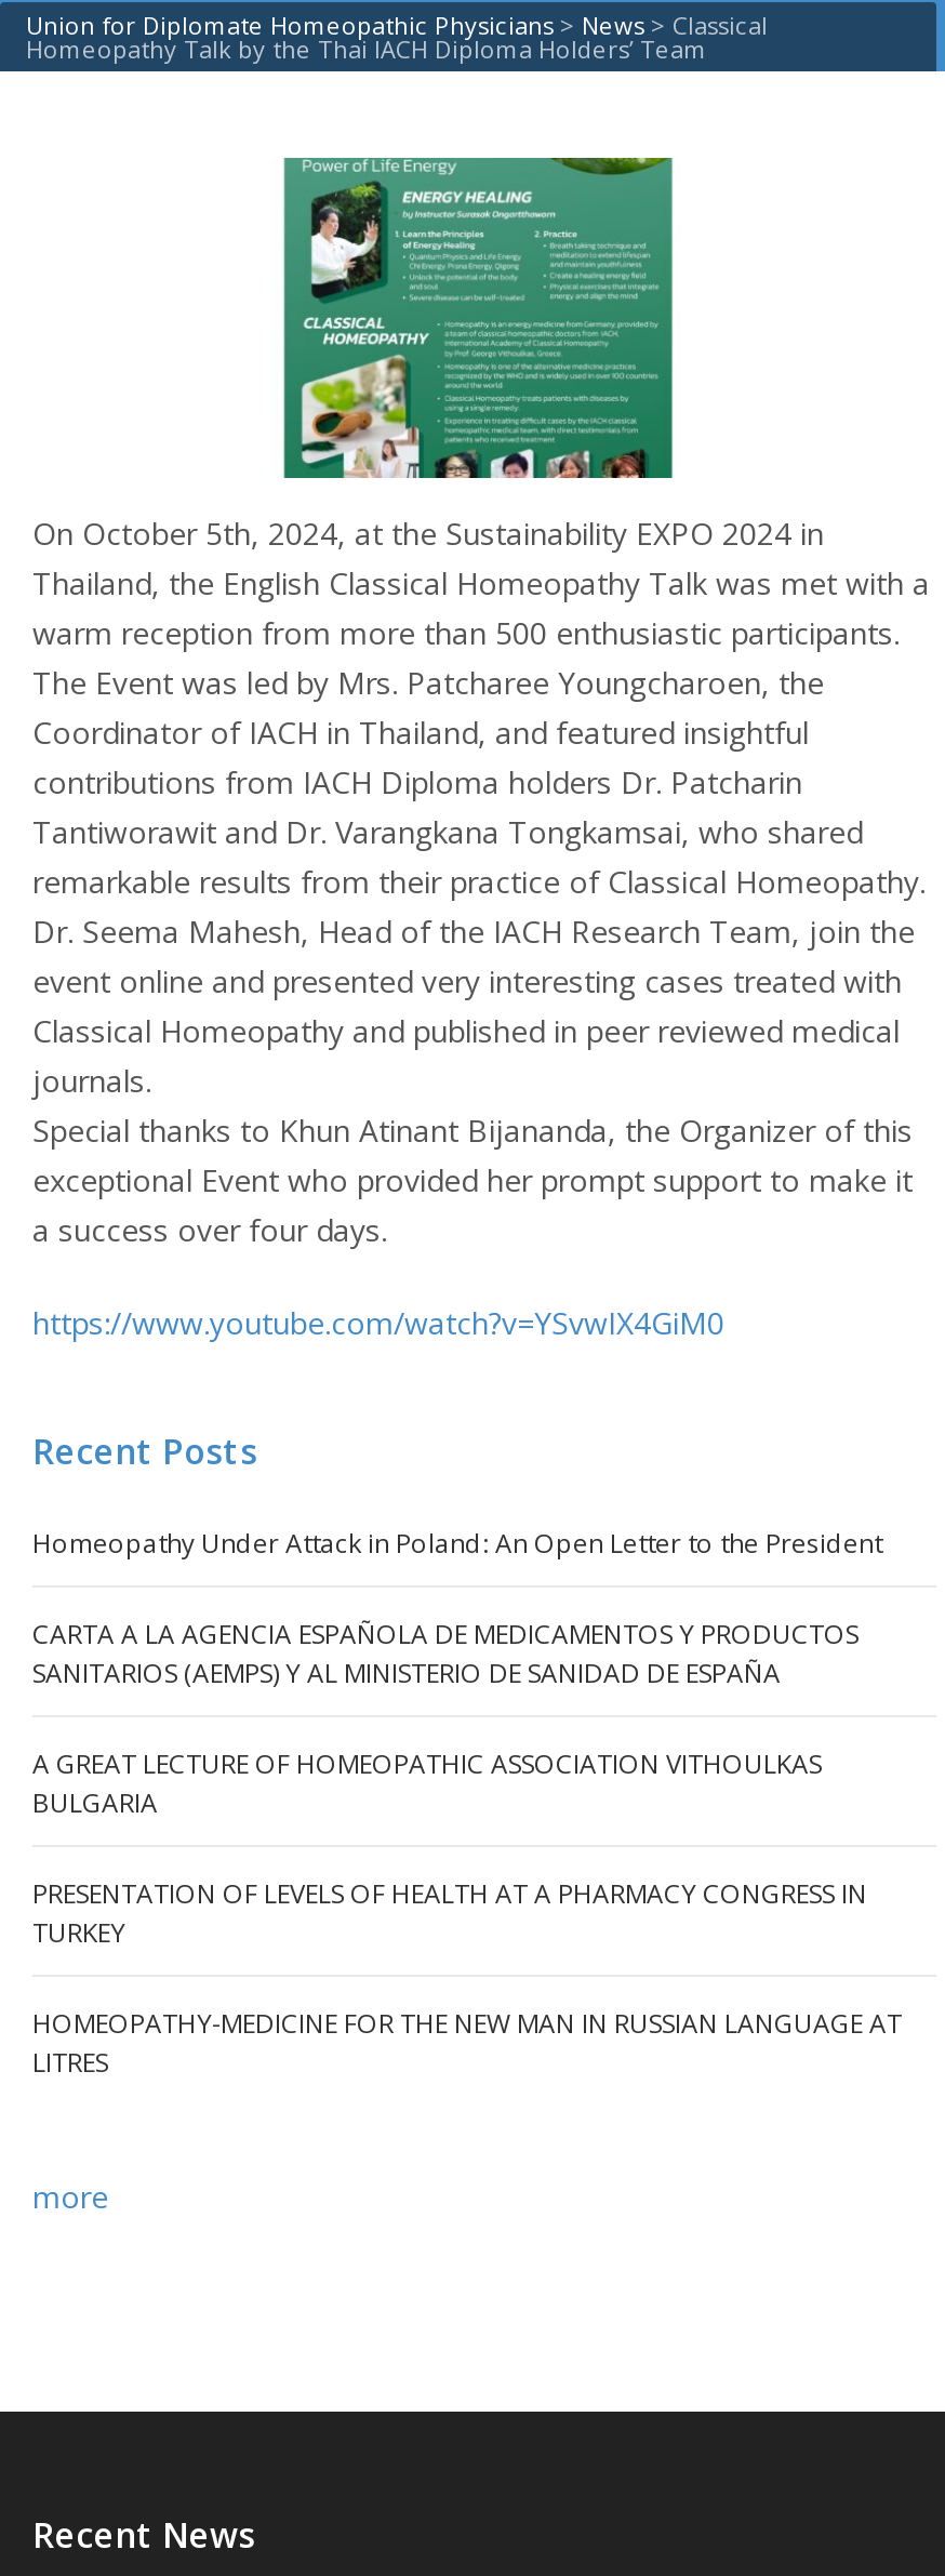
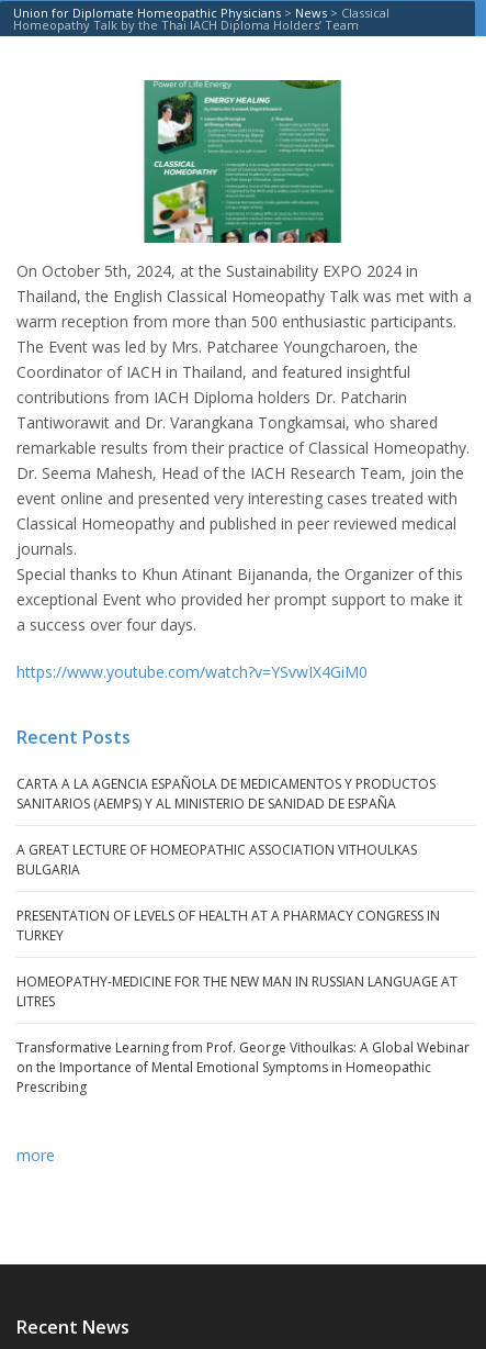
[32,1525,882,1561] Homeopathy Under Attack in Poland: An Open Letter to the President -> none
moved [32,1615,902,2080] -> [16,774,457,1011]: CARTA A LA AGENCIA ESPAÑOLA DE MEDICAMENTOS Y PRODUCTOS | SANITARIOS (AEMPS) Y AL MINISTERIO DE SANIDAD DE ESPAÑA | A GREAT LECTURE OF HOMEOPATHIC ASSOCIATION VITHOULKAS | BULGARIA | PRESENTATION OF LEVELS OF HEALTH AT A PHARMACY CONGRESS IN | TURKEY | HOMEOPATHY-MEDICINE FOR THE NEW MAN IN RUSSIAN LANGUAGE AT | LITRES
none -> [16,1038,470,1096] Transformative Learning from Prof. George Vithoulkas: A Global Webinar | on the Importance of Mental Emotional Symptoms in Homeopathic | Prescribing

